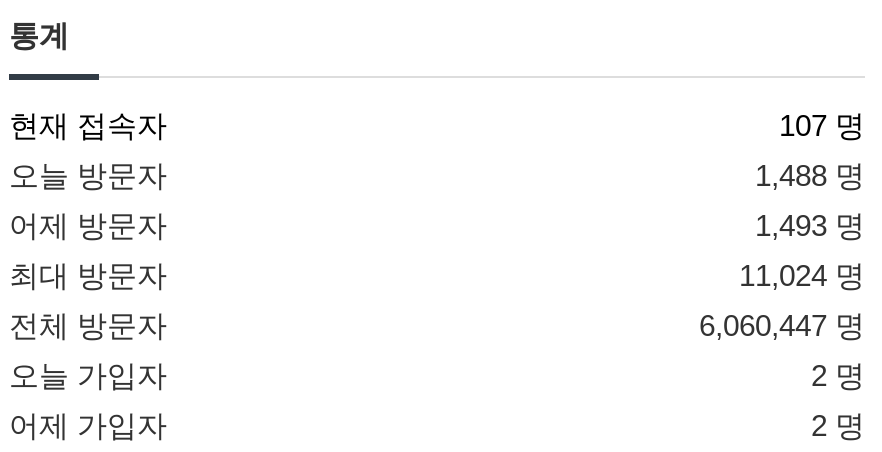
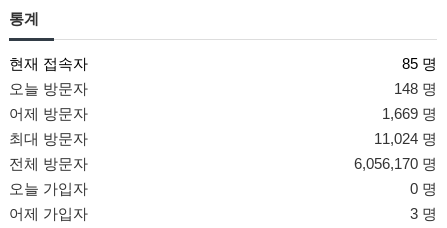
[779,108,865,142] 107 명 -> [402,55,437,72] 85 명
[755,158,865,192] 1,488 명 -> [394,80,437,97] 148 명
[755,208,865,242] 1,493 명 -> [382,105,437,122] 1,669 명
[699,308,865,342] 6,060,447 명 -> [354,155,437,172] 6,056,170 명
[811,358,865,392] 2 명 -> [410,180,437,197] 0 명
[811,408,865,442] 2 명 -> [410,205,437,222] 3 명

